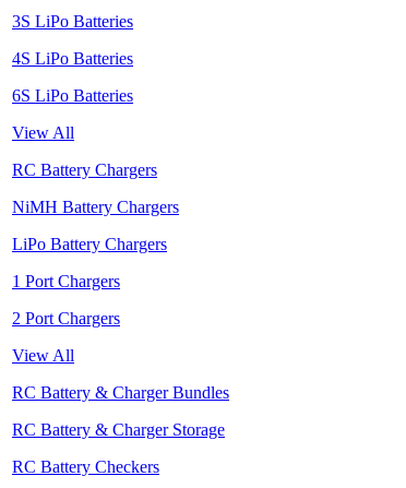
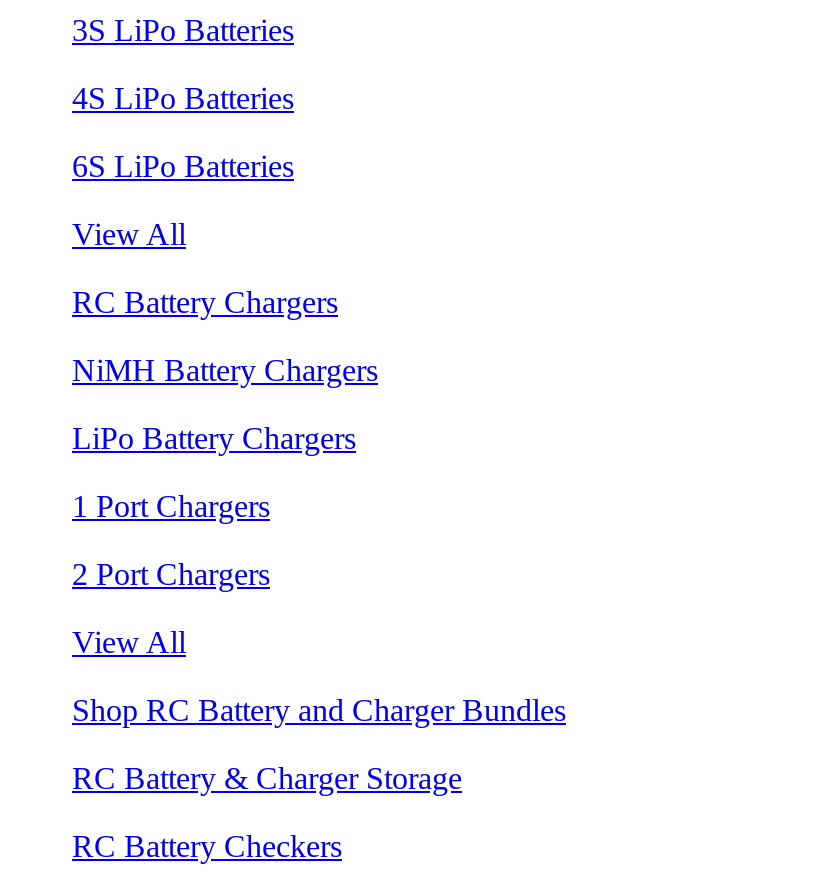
[12,383,229,402] RC Battery & Charger Bundles -> [72,693,566,727] Shop RC Battery and Charger Bundles

